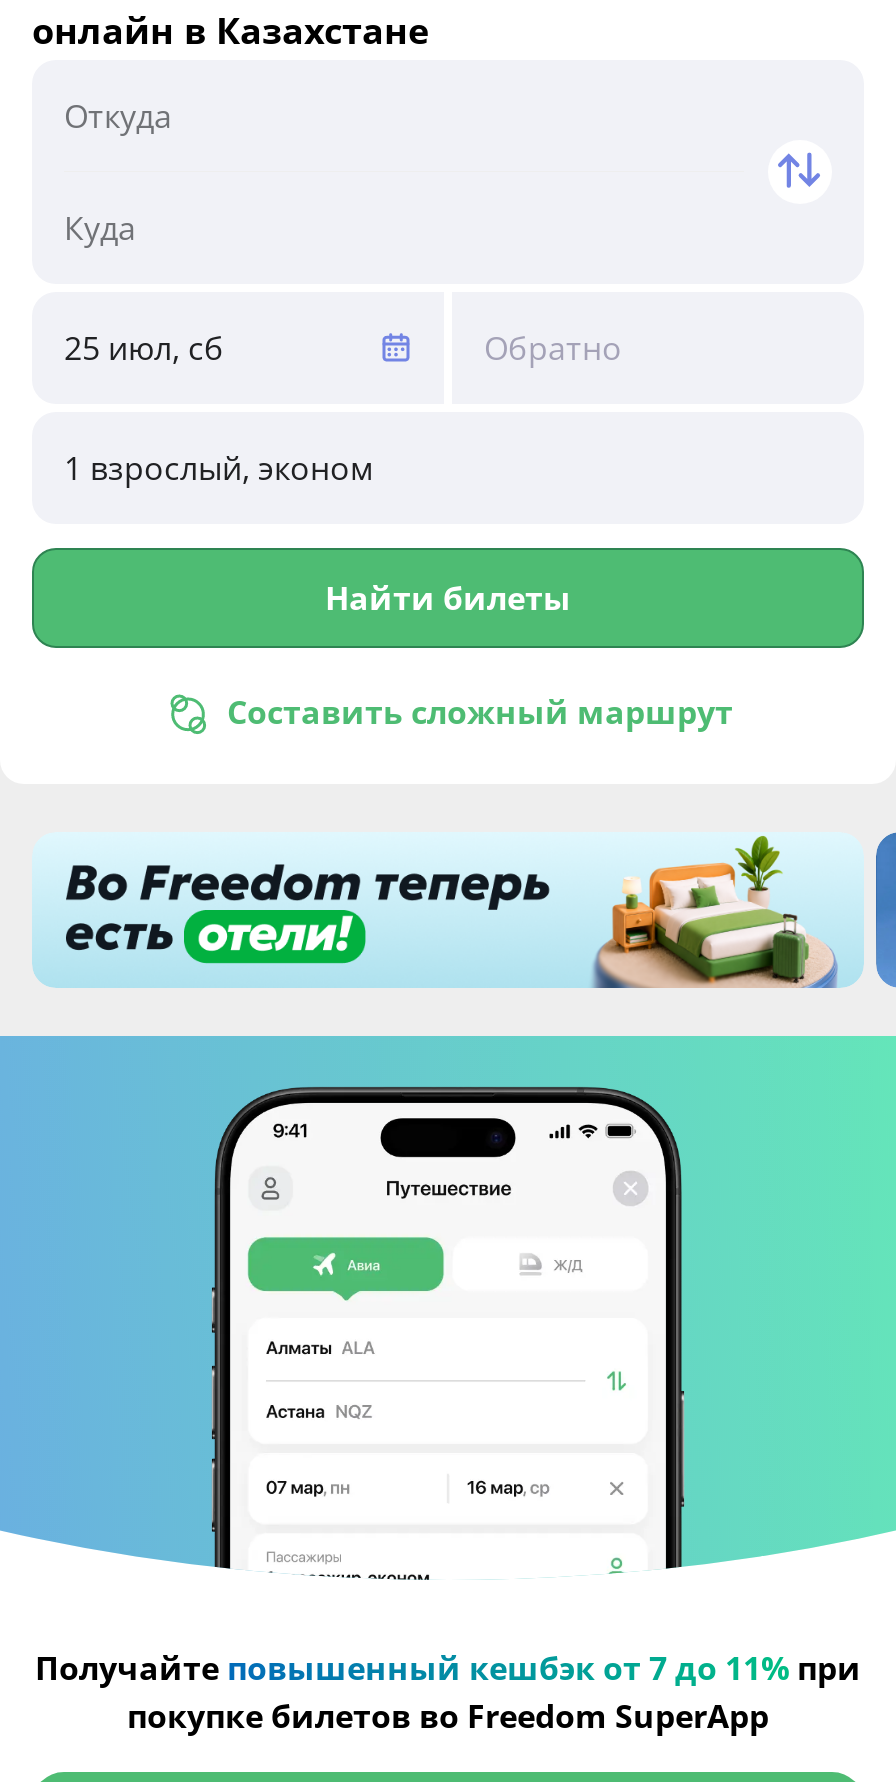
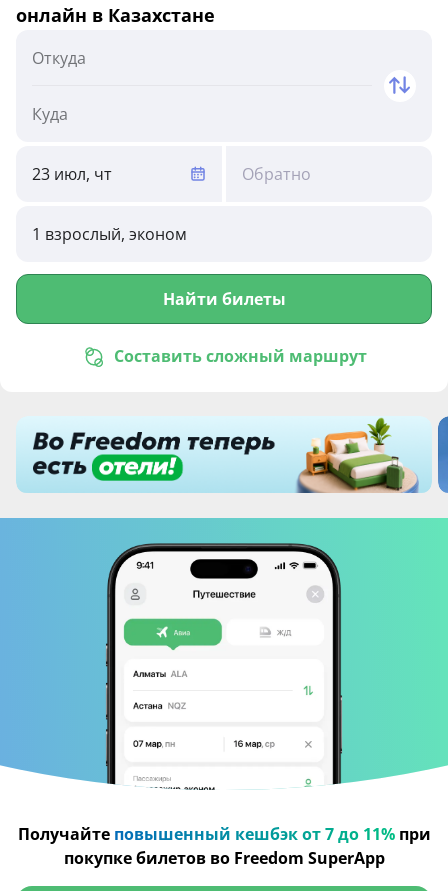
[64,326,224,370] 25 июл, сб -> [32,163,112,185] 23 июл, чт

